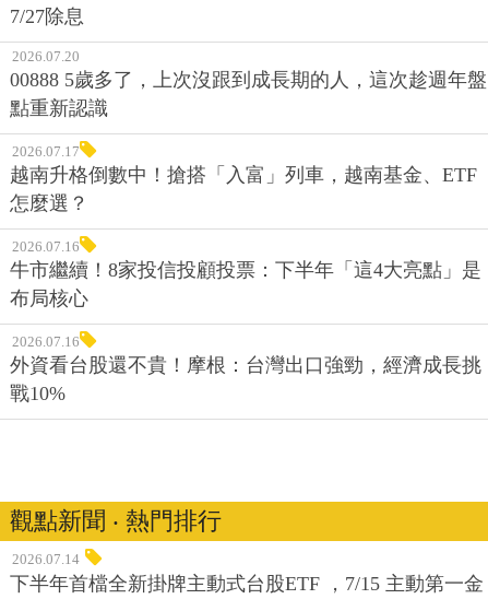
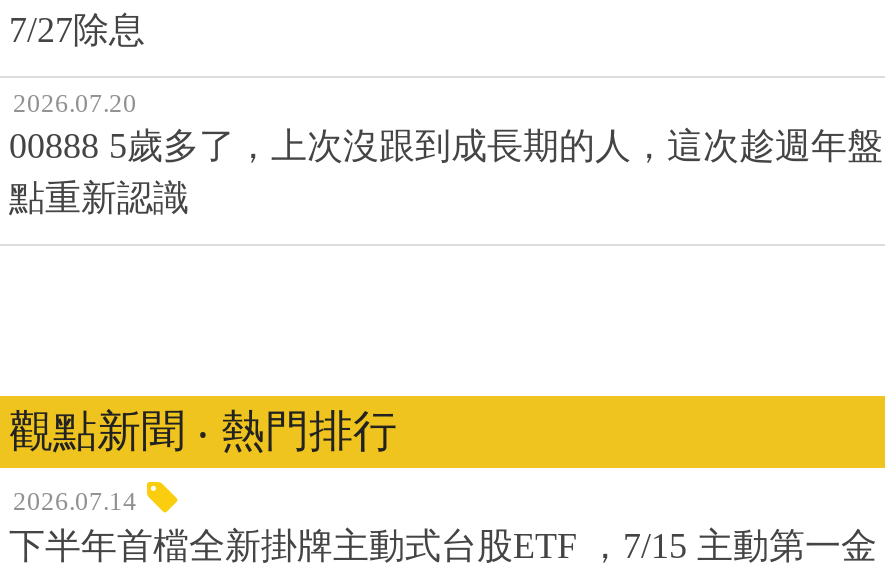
[10,143,481,404] 2026.07.17 | 越南升格倒數中！搶搭「入富」列車，越南基金、ETF | 怎麼選？ | 2026.07.16 | 牛市繼續！8家投信投顧投票：下半年「這4大亮點」是 | 布局核心 | 2026.07.16 | 外資看台股還不貴！摩根：台灣出口強勁，經濟成長挑 | 戰10% -> none

